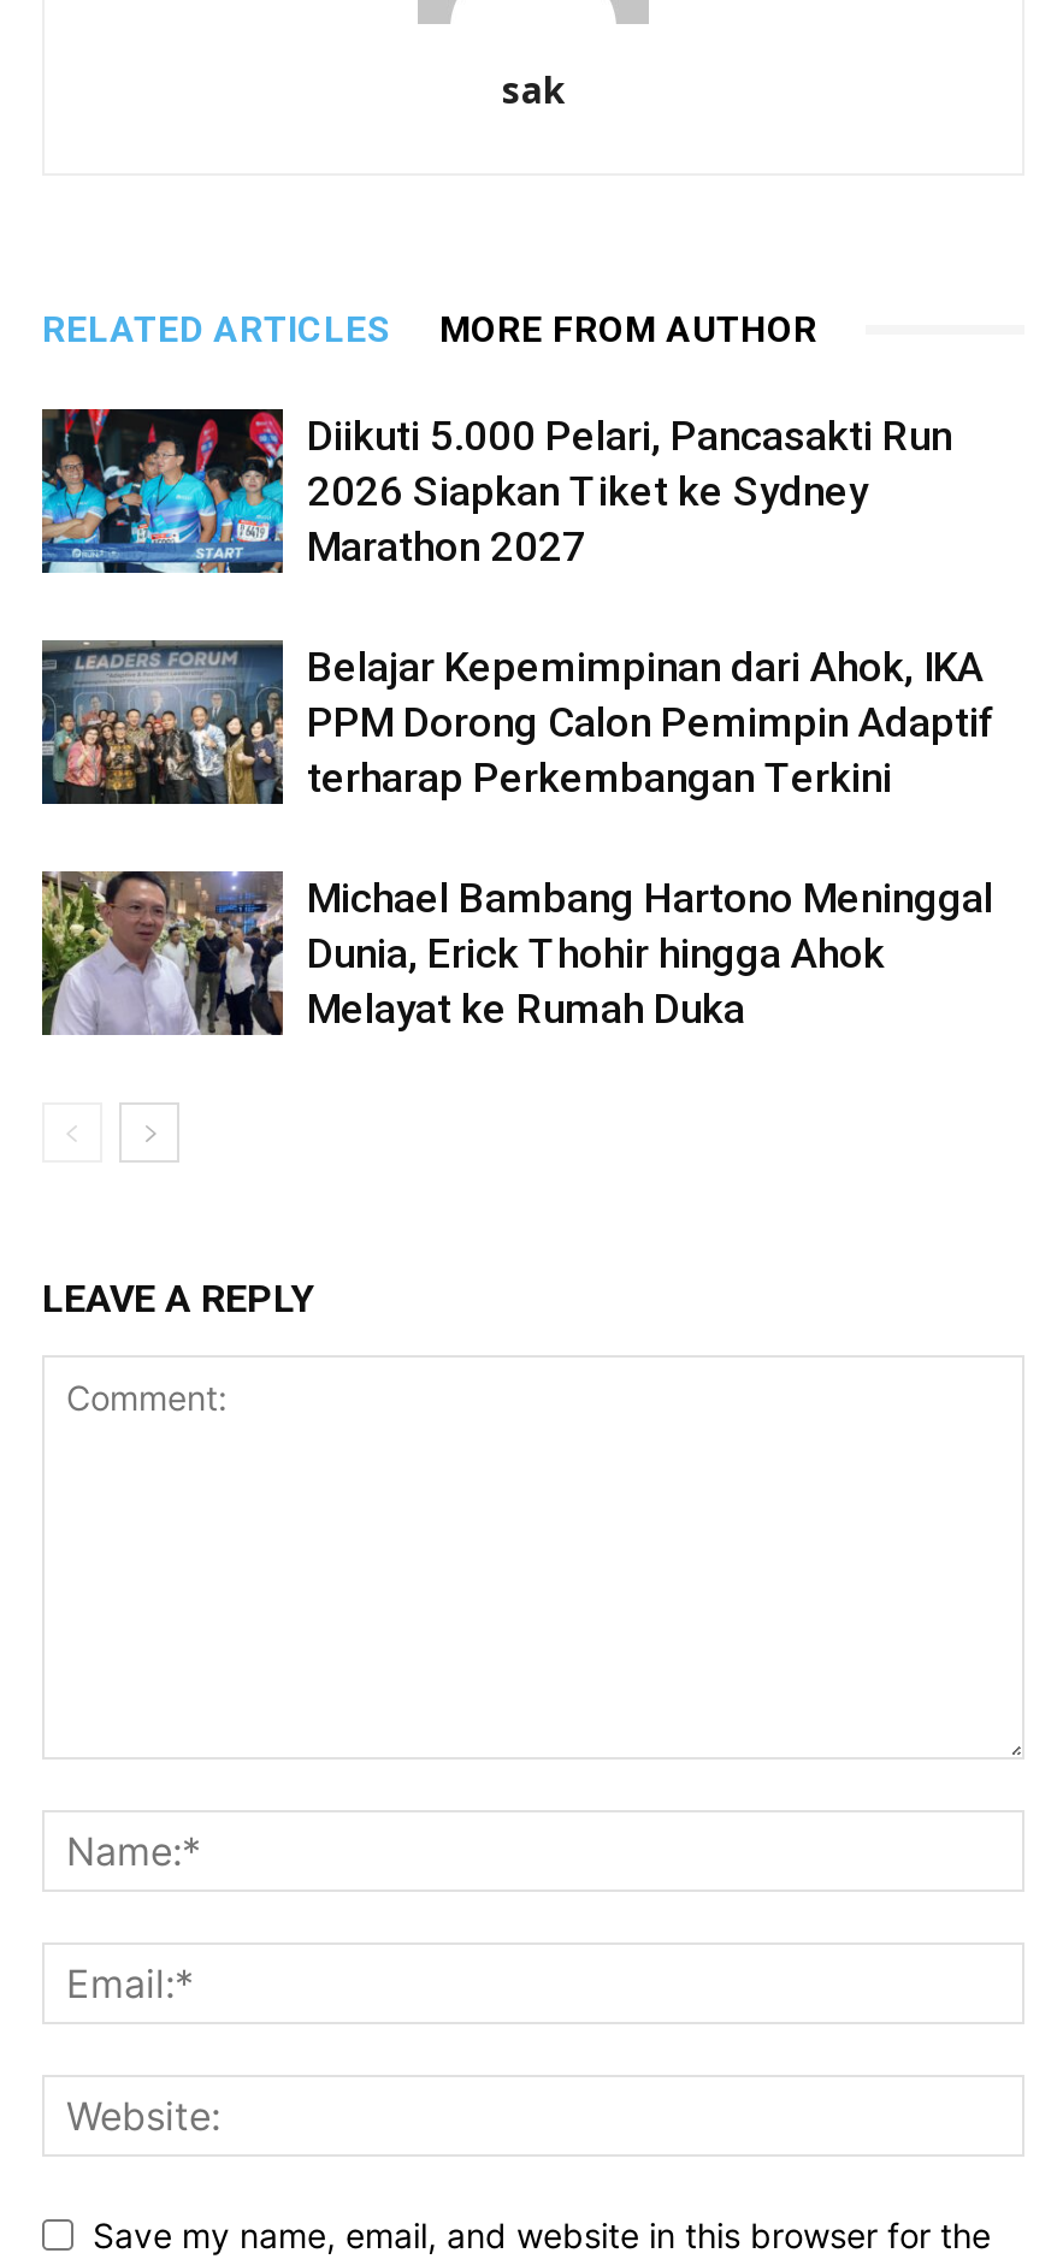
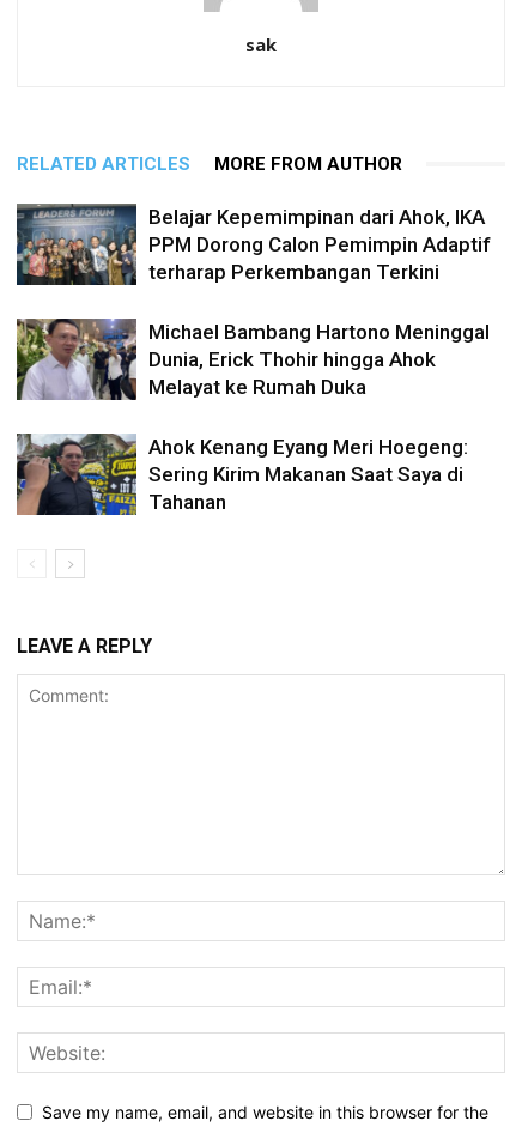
[40,407,952,575] [image] | Diikuti 5.000 Pelari, Pancasakti Run | 2026 Siapkan Tiket ke Sydney | Marathon 2027 -> none
moved [37,638,996,1031] -> [14,202,491,398]: [image] | Belajar Kepemimpinan dari Ahok, IKA | PPM Dorong Calon Pemimpin Adaptif | terharap Perkembangan Terkini | Michael Bambang Hartono Meninggal | Dunia, Erick Thohir hingga Ahok | Melayat ke Rumah Duka
none -> [16,432,468,516] [image] | Ahok Kenang Eyang Meri Hoegeng: | Sering Kirim Makanan Saat Saya di | Tahanan

